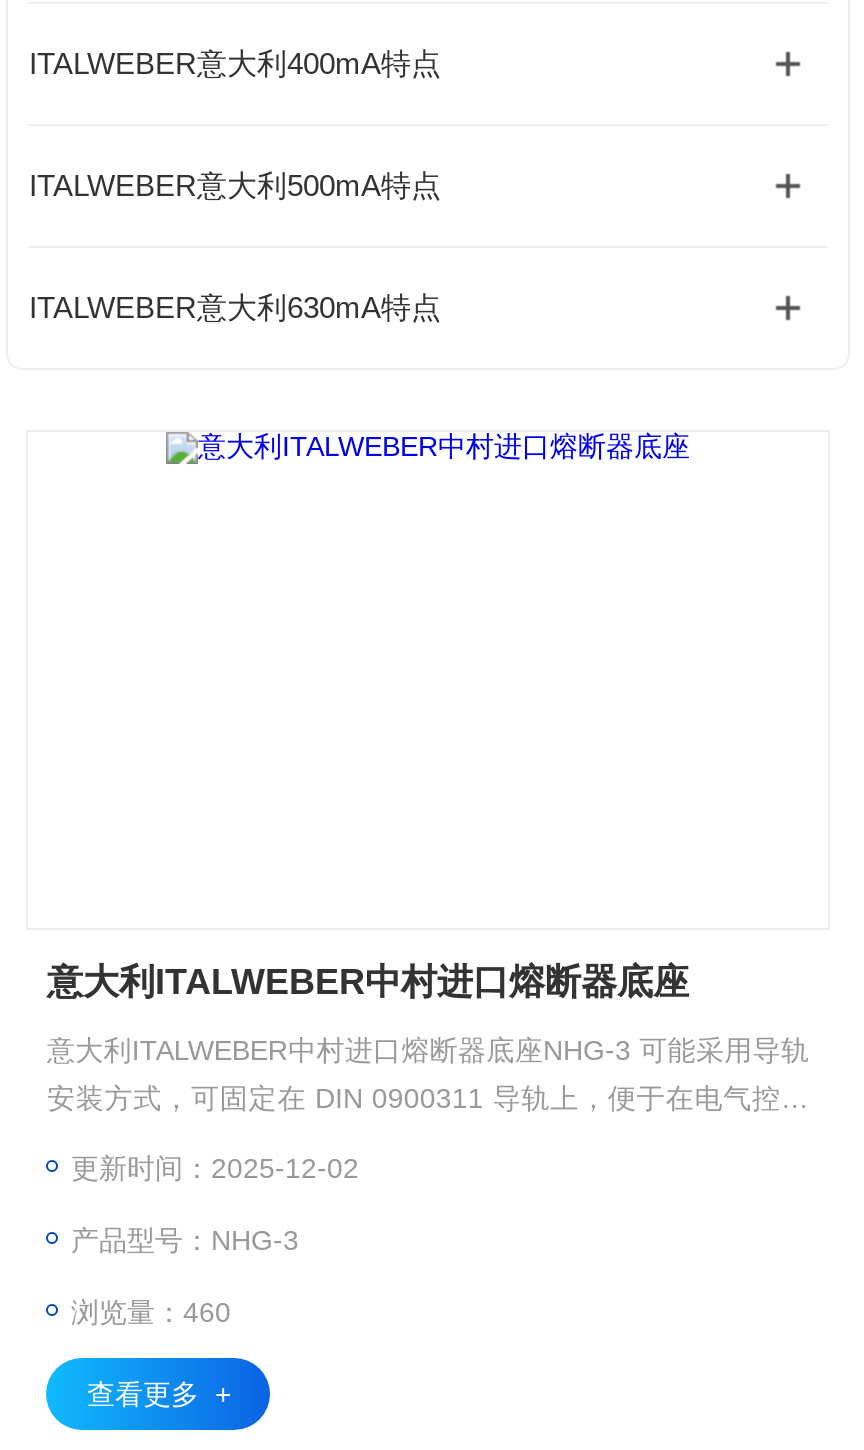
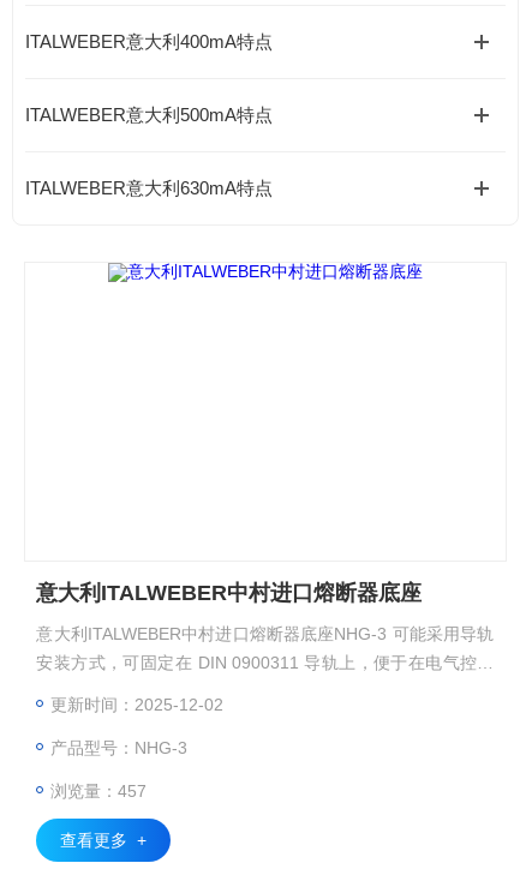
[71,1296,231,1328] 浏览量：460 -> [51,781,147,801] 浏览量：457

